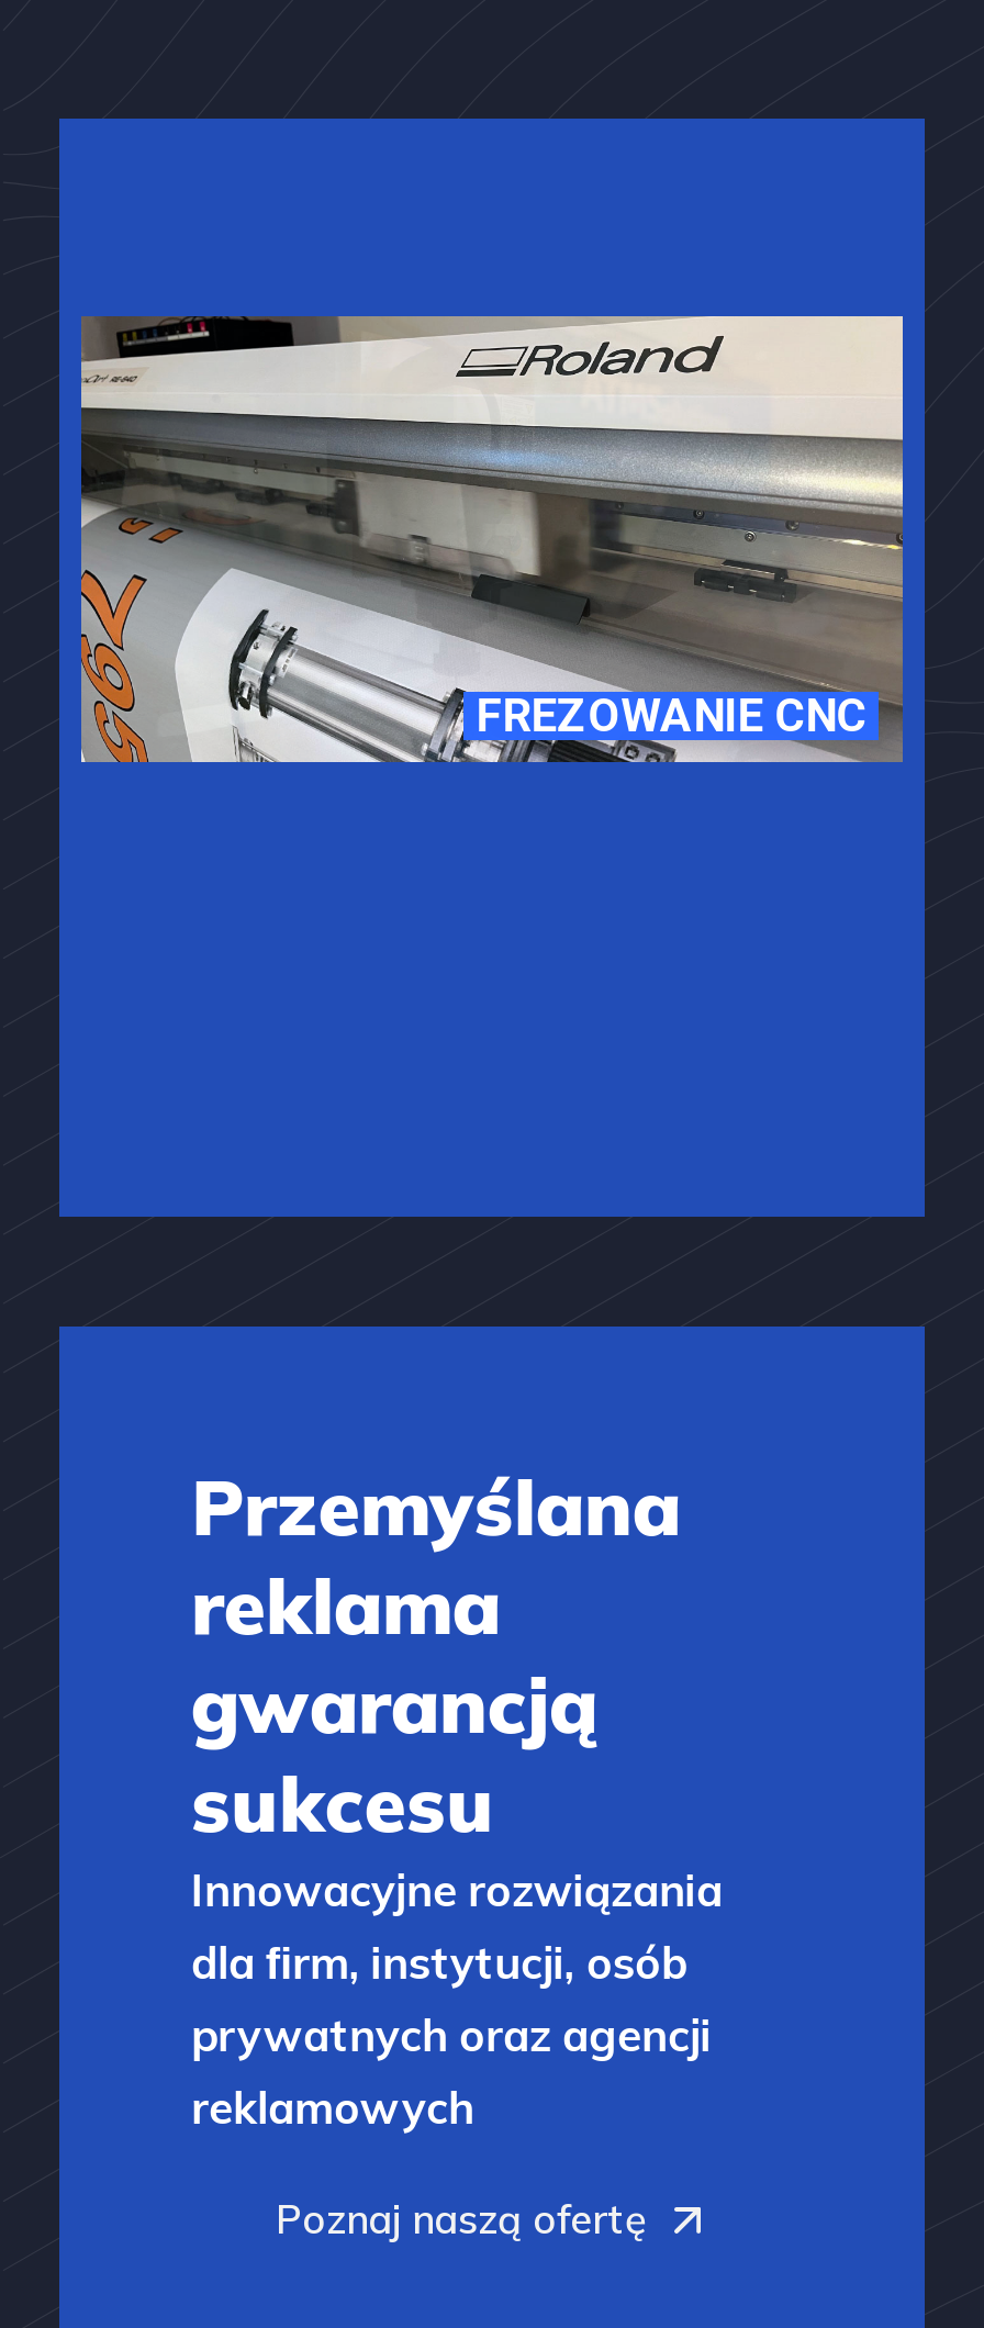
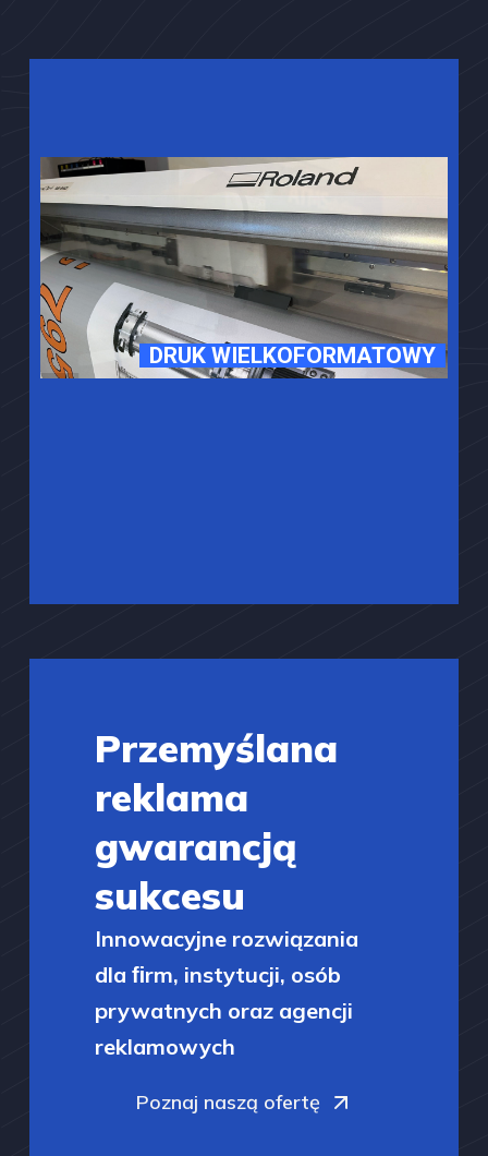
[476,690,867,742] FREZOWANIE CNC -> [149,342,436,369] DRUK WIELKOFORMATOWY

